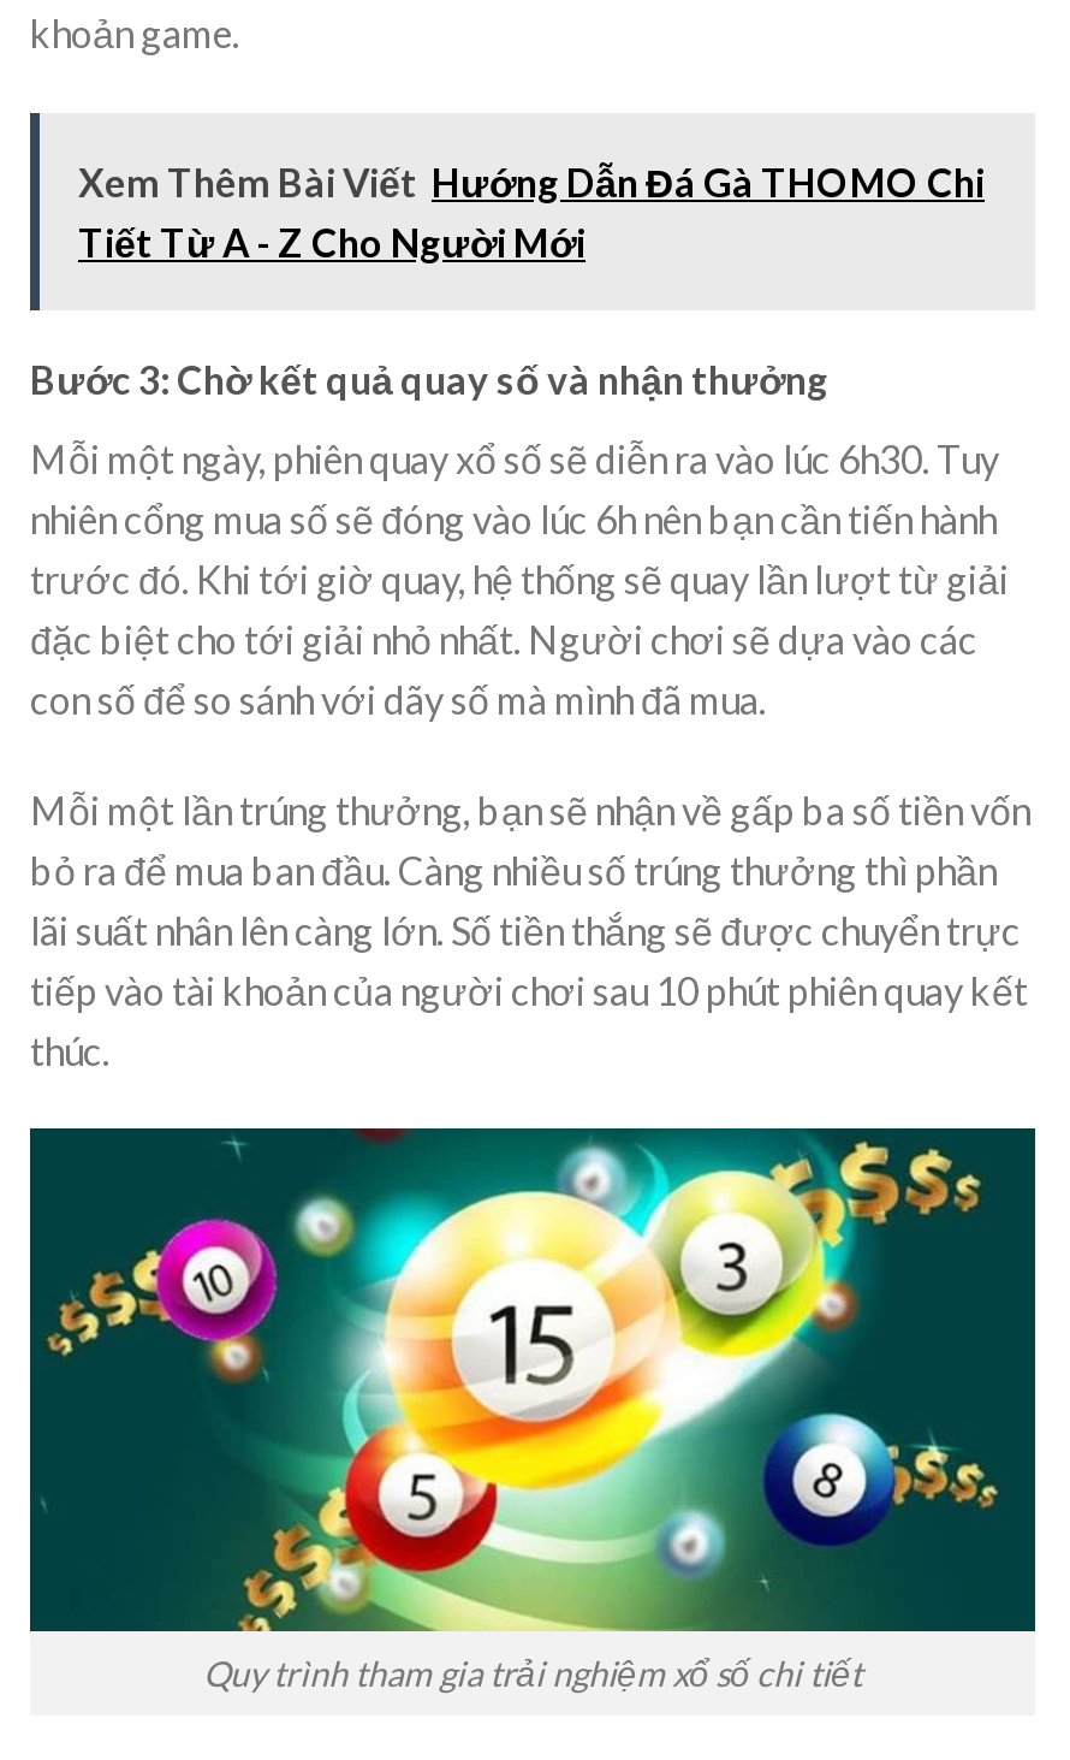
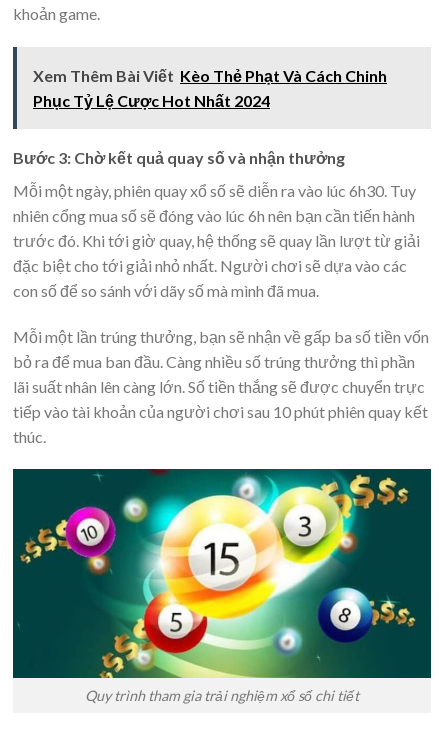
[78,158,985,264] Xem Thêm Bài Viết Hướng Dẫn Đá Gà THOMO Chi | Tiết Từ A - Z Cho Người Mới -> [33,66,387,110] Xem Thêm Bài Viết Kèo Thẻ Phạt Và Cách Chinh | Phục Tỷ Lệ Cược Hot Nhất 2024

